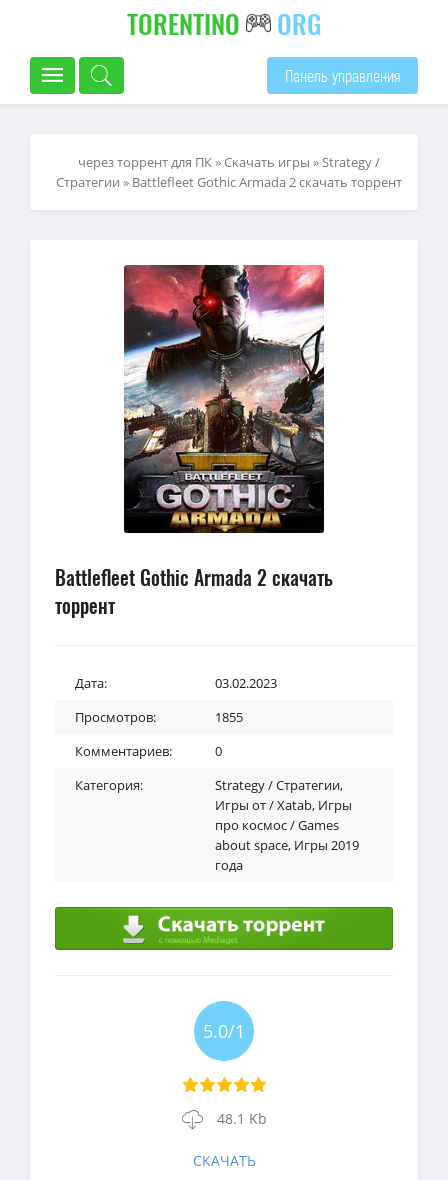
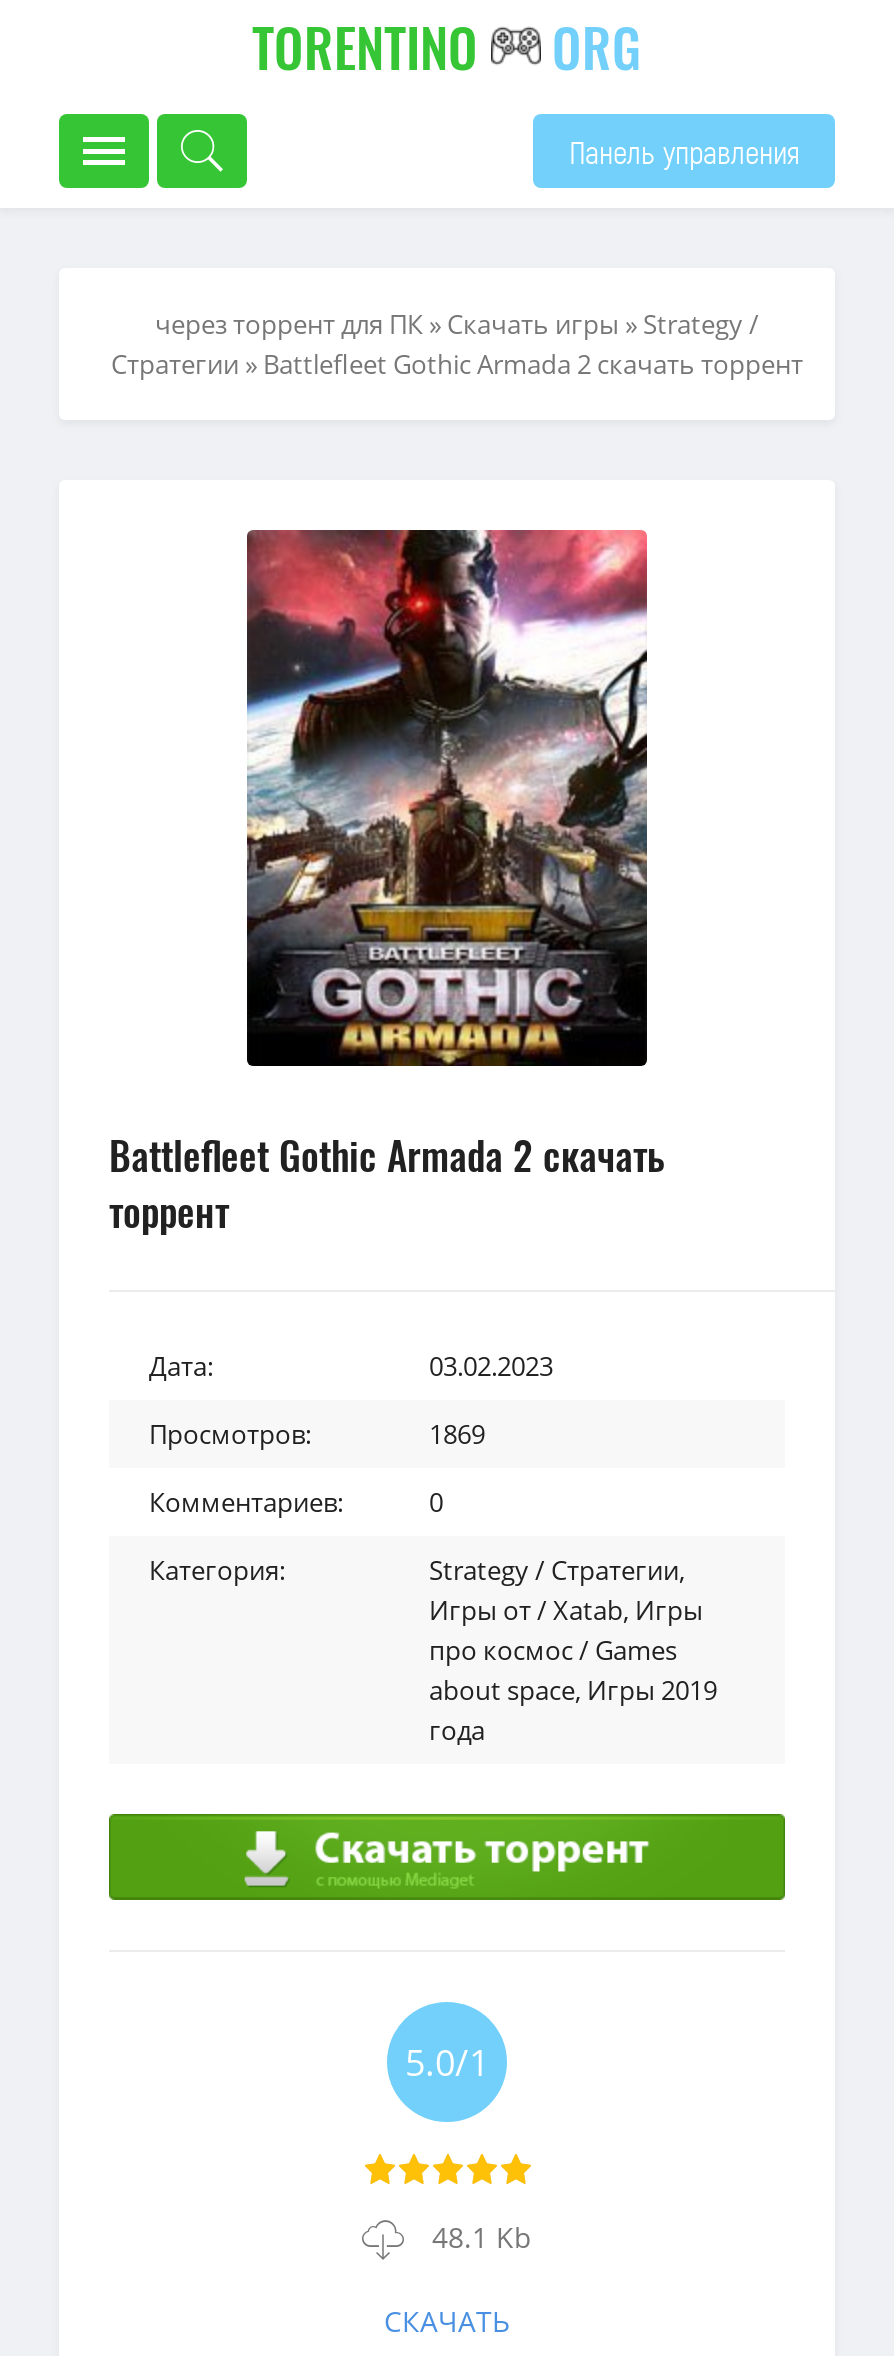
[215,708,243,726] 1855 -> [429,1416,485,1452] 1869

